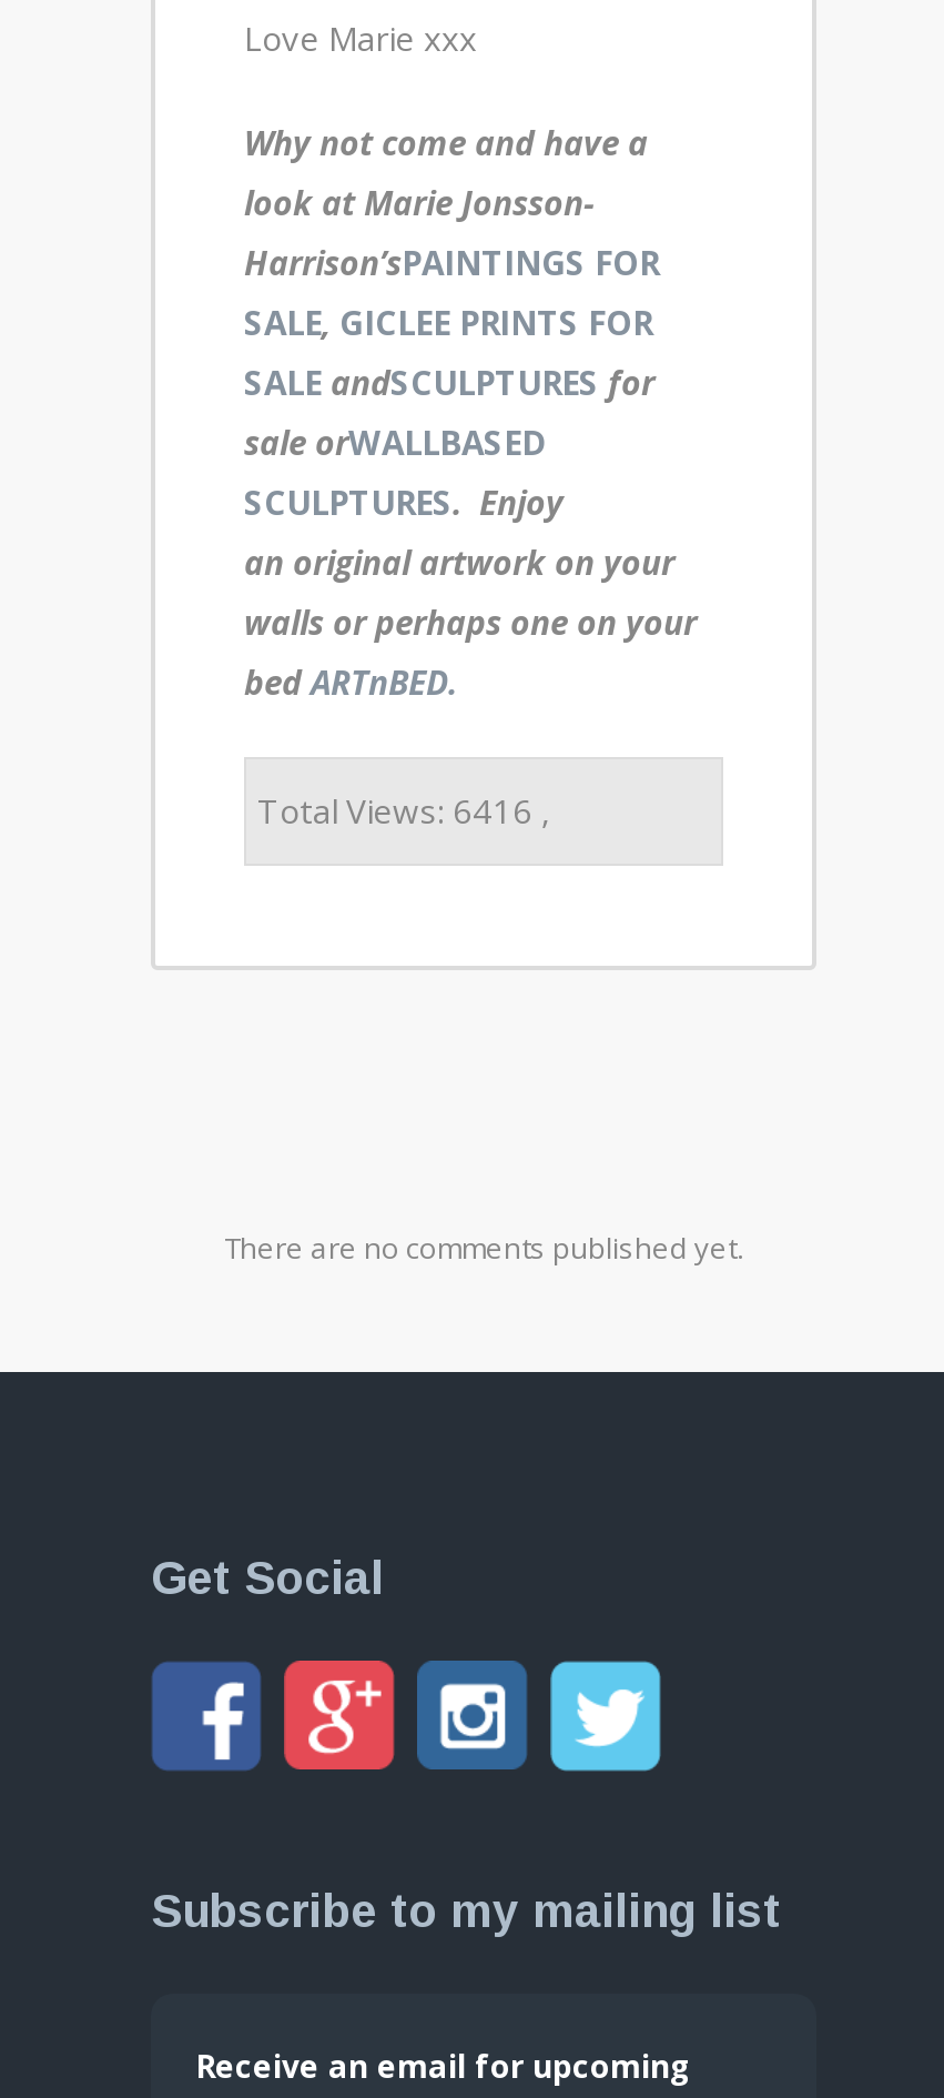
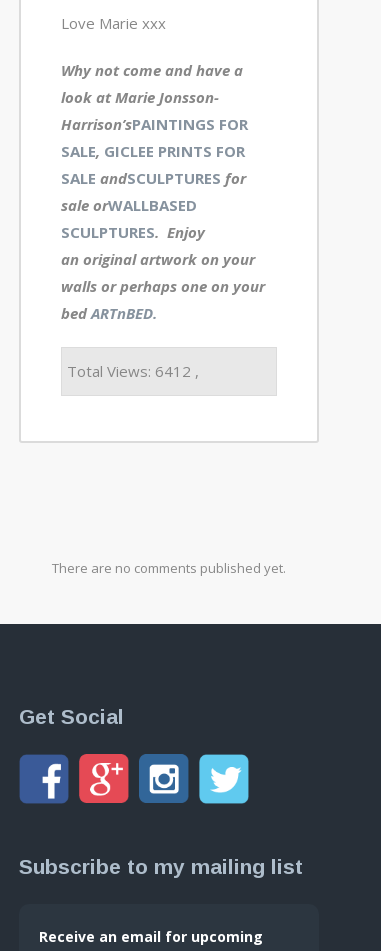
[257,789,550,833] Total Views: 6416 , -> [67,361,199,381] Total Views: 6412 ,

